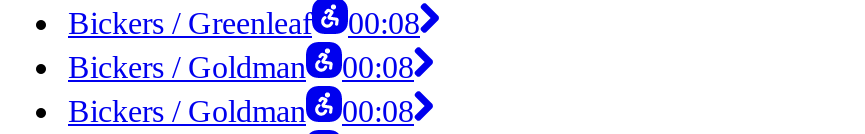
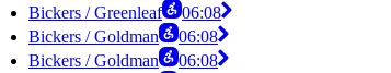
[68,6,420,40] Bickers / Greenleaf 00:08 -> [28,3,221,22] Bickers / Greenleaf 06:08
[68,50,414,84] Bickers / Goldman 00:08 -> [28,27,218,46] Bickers / Goldman 06:08
[68,94,414,128] Bickers / Goldman 00:08 -> [28,51,218,70] Bickers / Goldman 06:08

